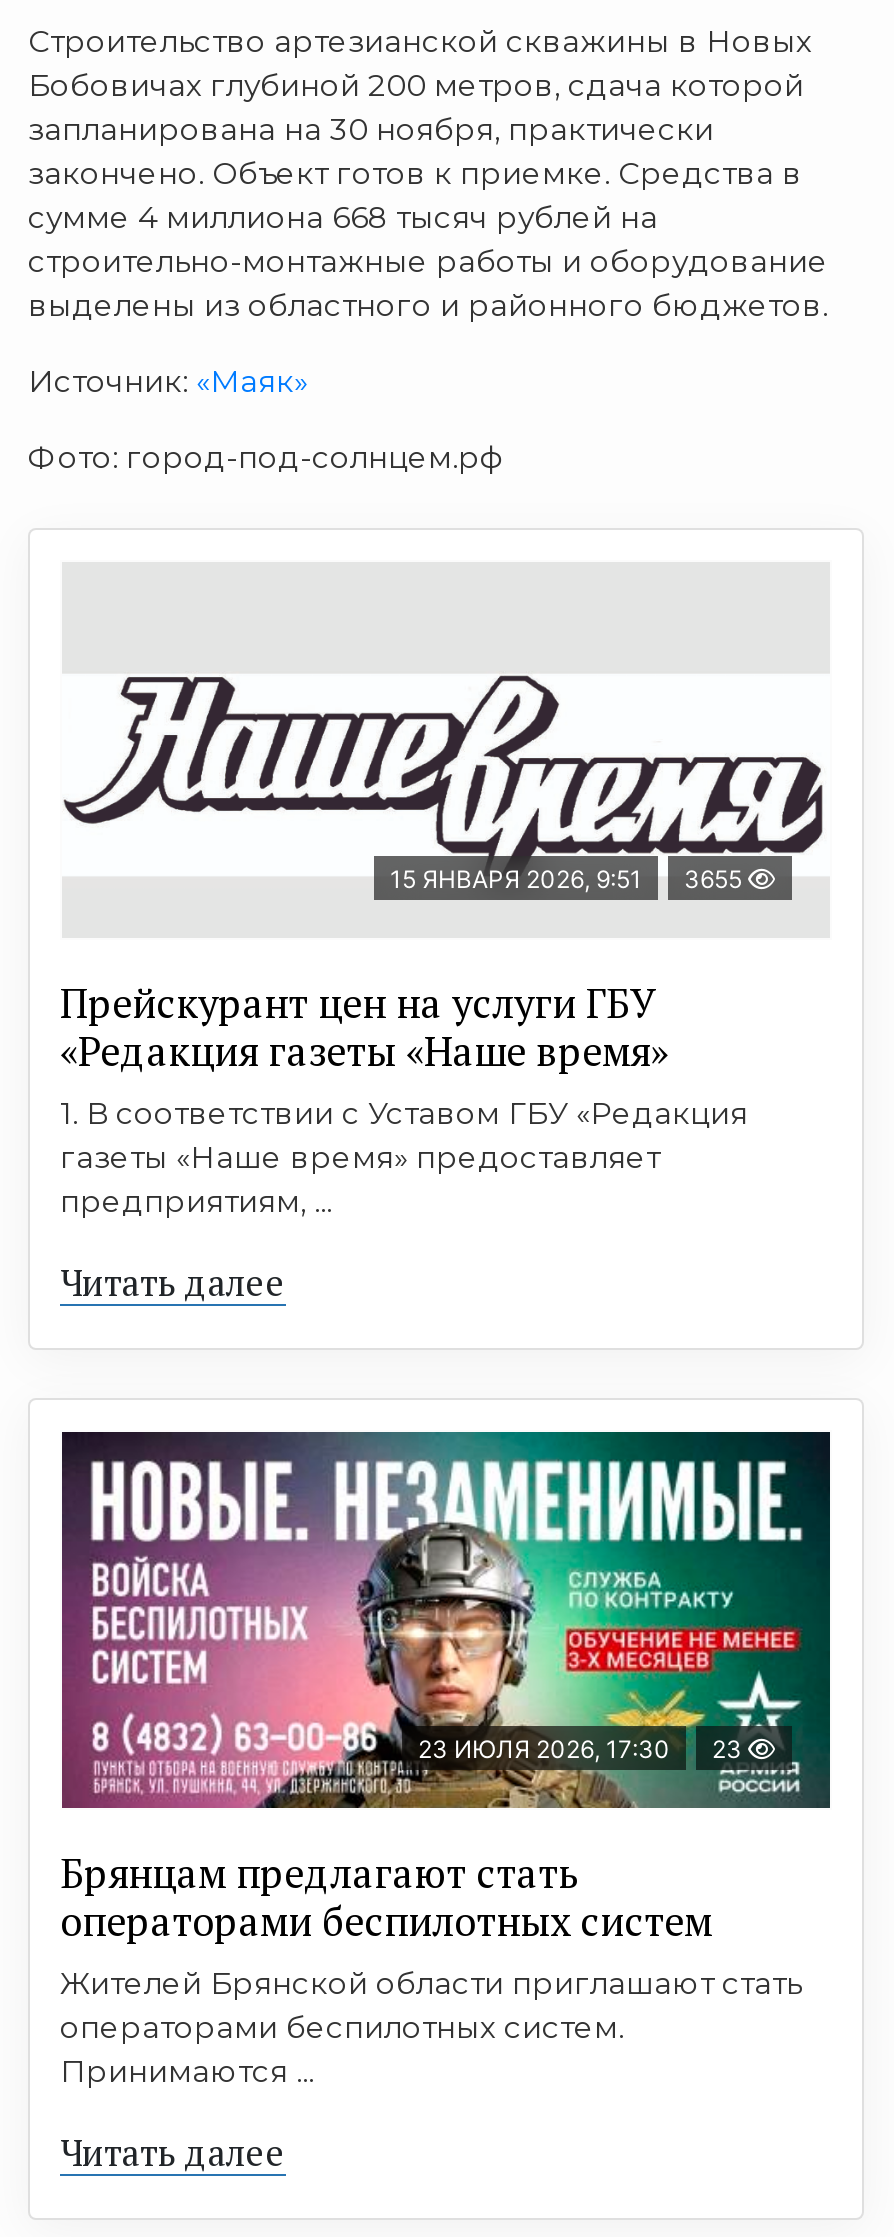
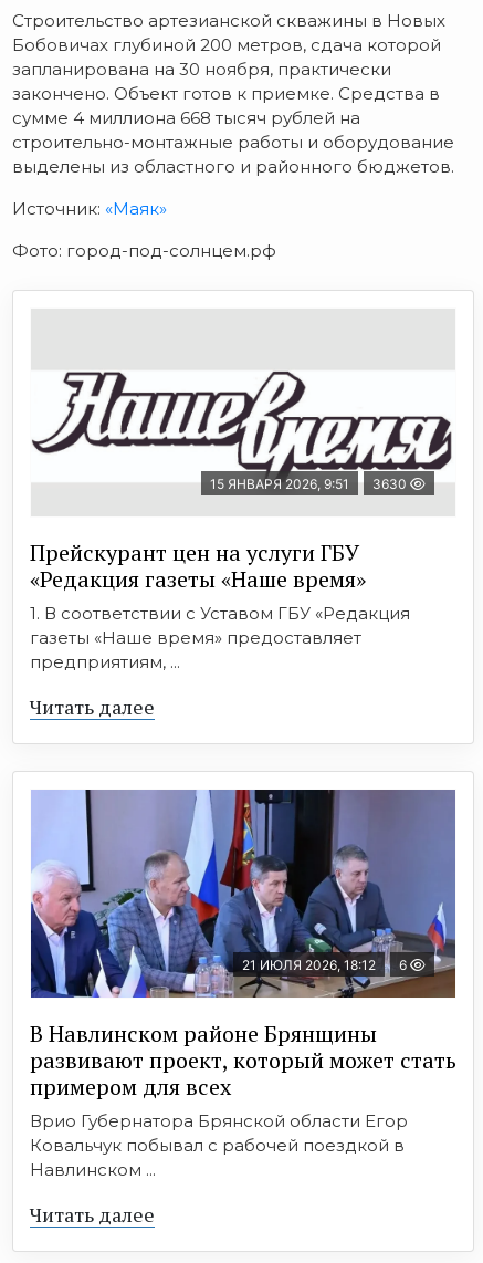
[390,864,748,894] 15 ЯНВАРЯ 2026, 9:51 3655 -> [210,476,410,492] 15 ЯНВАРЯ 2026, 9:51 3630
[60,1430,832,1808] [image] | 23 ИЮЛЯ 2026, 17:30 | 23 -> [30,789,456,999] [image] | 21 ИЮЛЯ 2026, 18:12 | 6
[60,1846,802,2090] Брянцам предлагают стать | оперaторами бeспилoтных систeм | Жителей Брянской области приглашают стать | операторами беспилотных систем. | Принимаются ... -> [30,1019,456,1180] В Навлинском районе Брянщины | развивают проект, который может стать | примером для всех | Врио Губернатора Брянской области Егор | Ковальчук побывал с рабочей поездкой в | Навлинском ...

